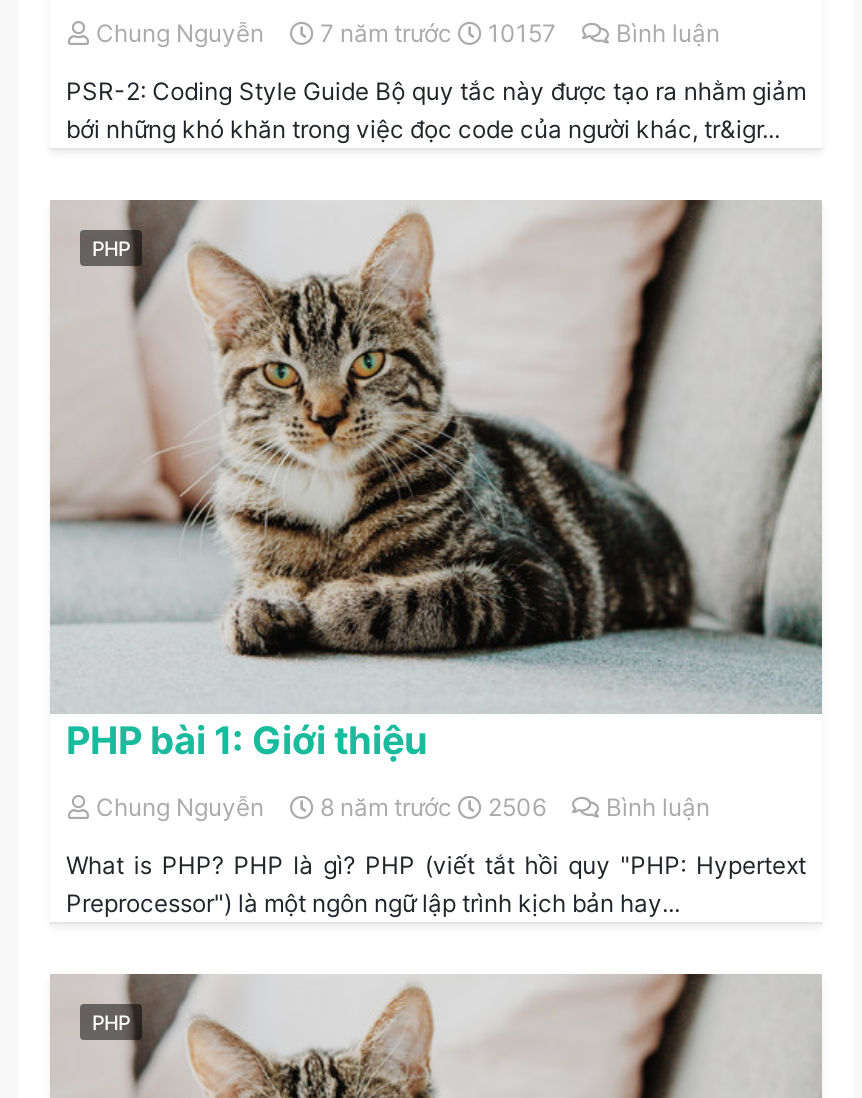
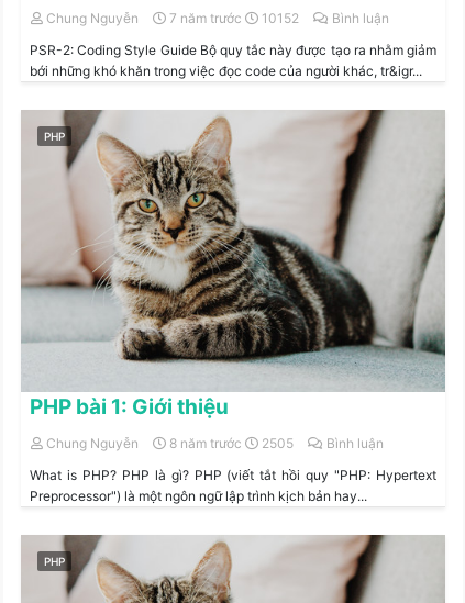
[96,18,720,48] Chung Nguyễn 7 năm trước 10157 Bình luận -> [46,10,389,26] Chung Nguyễn 7 năm trước 10152 Bình luận
[96,792,710,822] Chung Nguyễn 8 năm trước 2506 Bình luận -> [46,435,384,451] Chung Nguyễn 8 năm trước 2505 Bình luận

